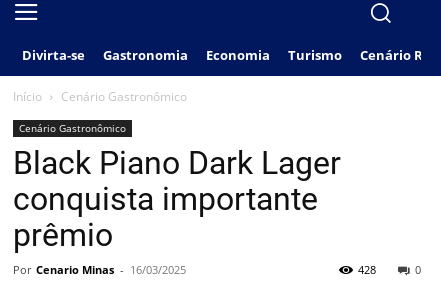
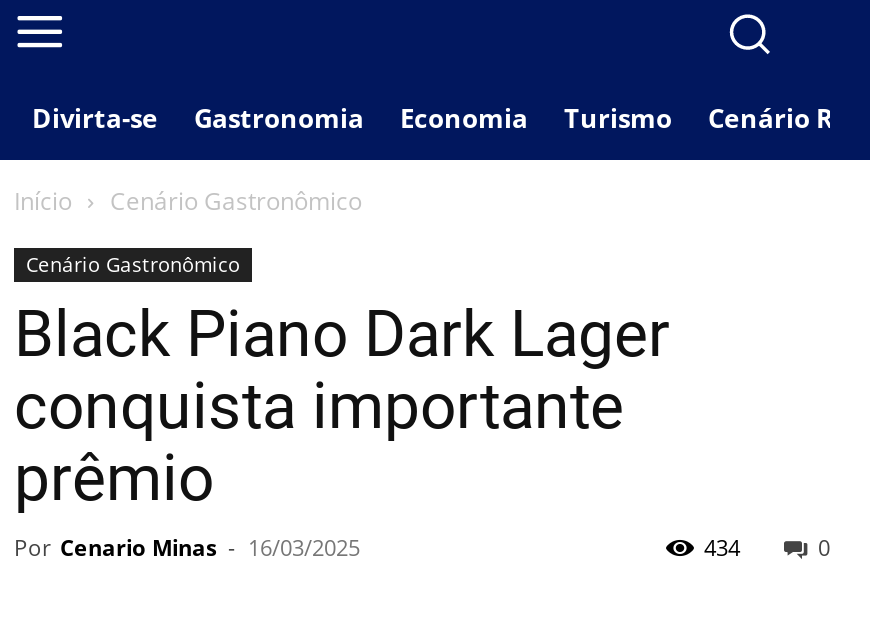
[358,262,376,277] 428 -> [704,533,740,563] 434

